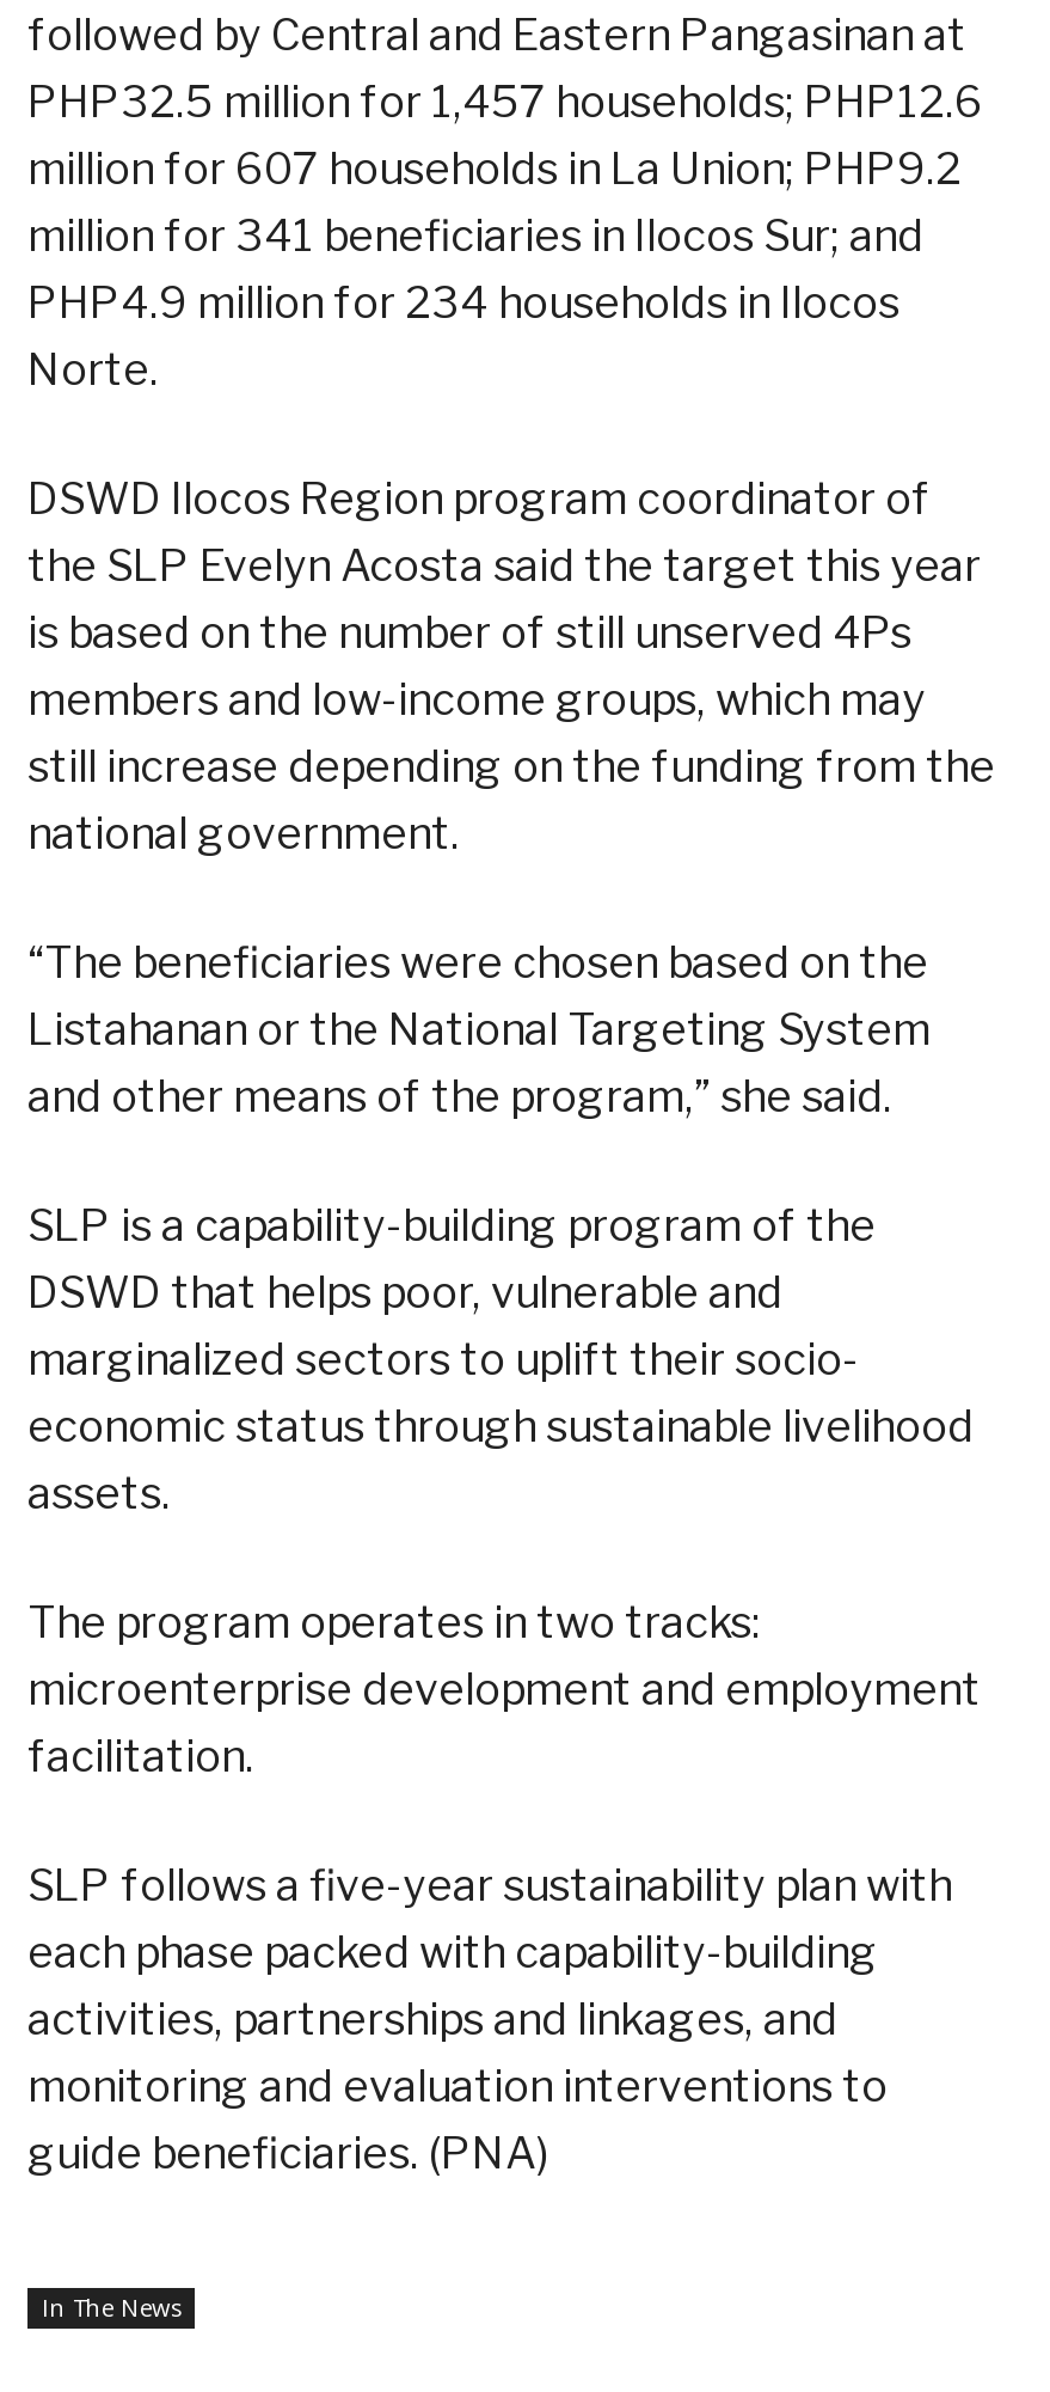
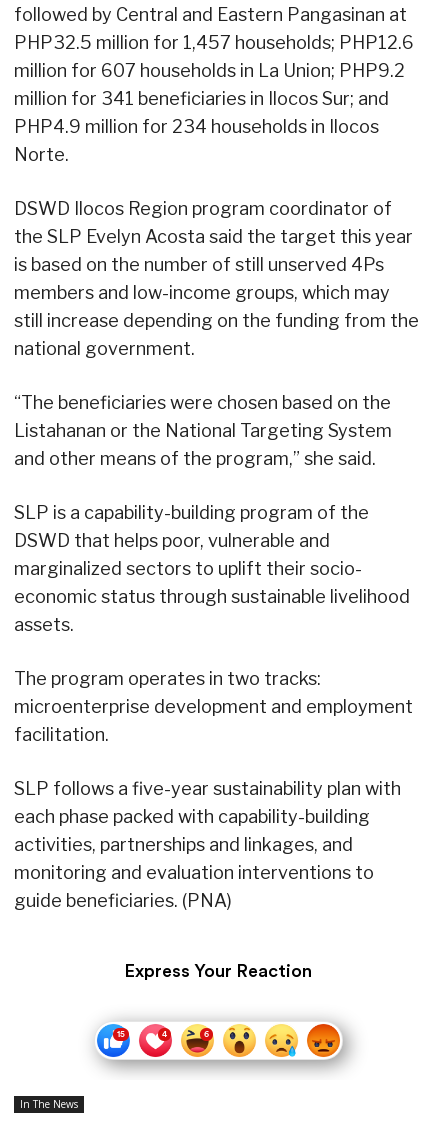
none -> [93,1019,355,1074] [image]
none -> [124,962,312,980] Express Your Reaction

